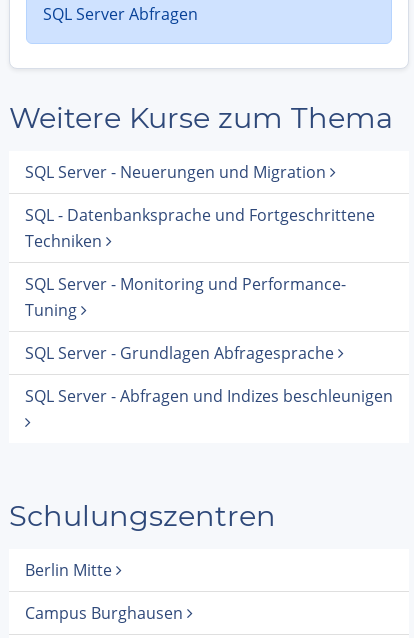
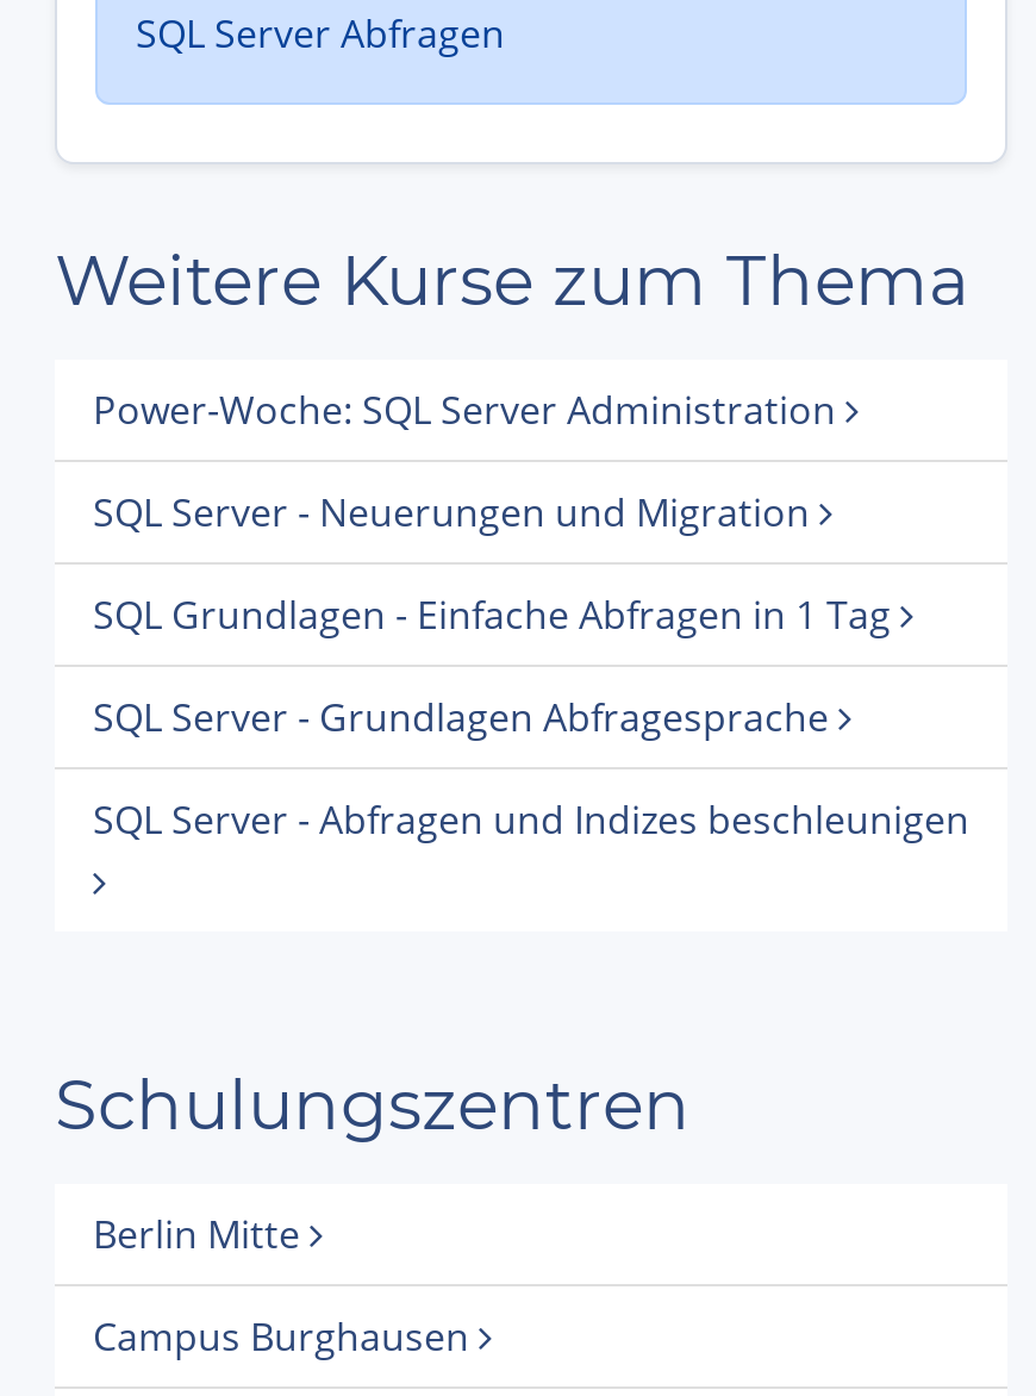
none -> [93,383,845,435] Power-Woche: SQL Server Administration
moved [25,161,330,183] -> [93,485,819,538]: SQL Server - Neuerungen und Migration
[25,204,375,321] SQL - Datenbanksprache und Fortgeschrittene | Techniken | SQL Server - Monitoring und Performance- | Tuning -> [93,588,900,640] SQL Grundlagen - Einfache Abfragen in 1 Tag

